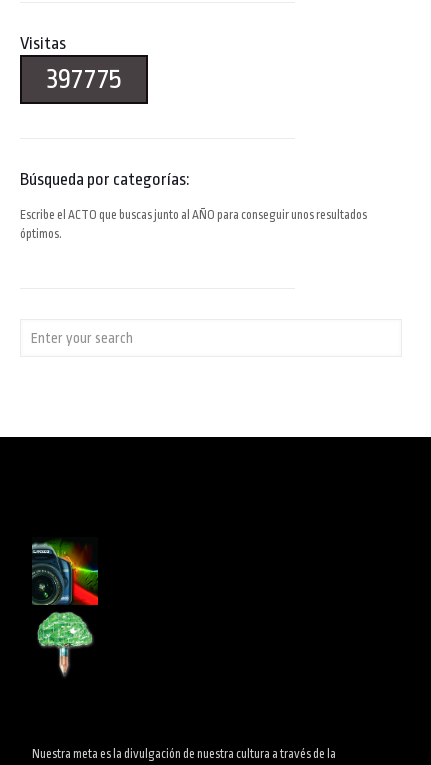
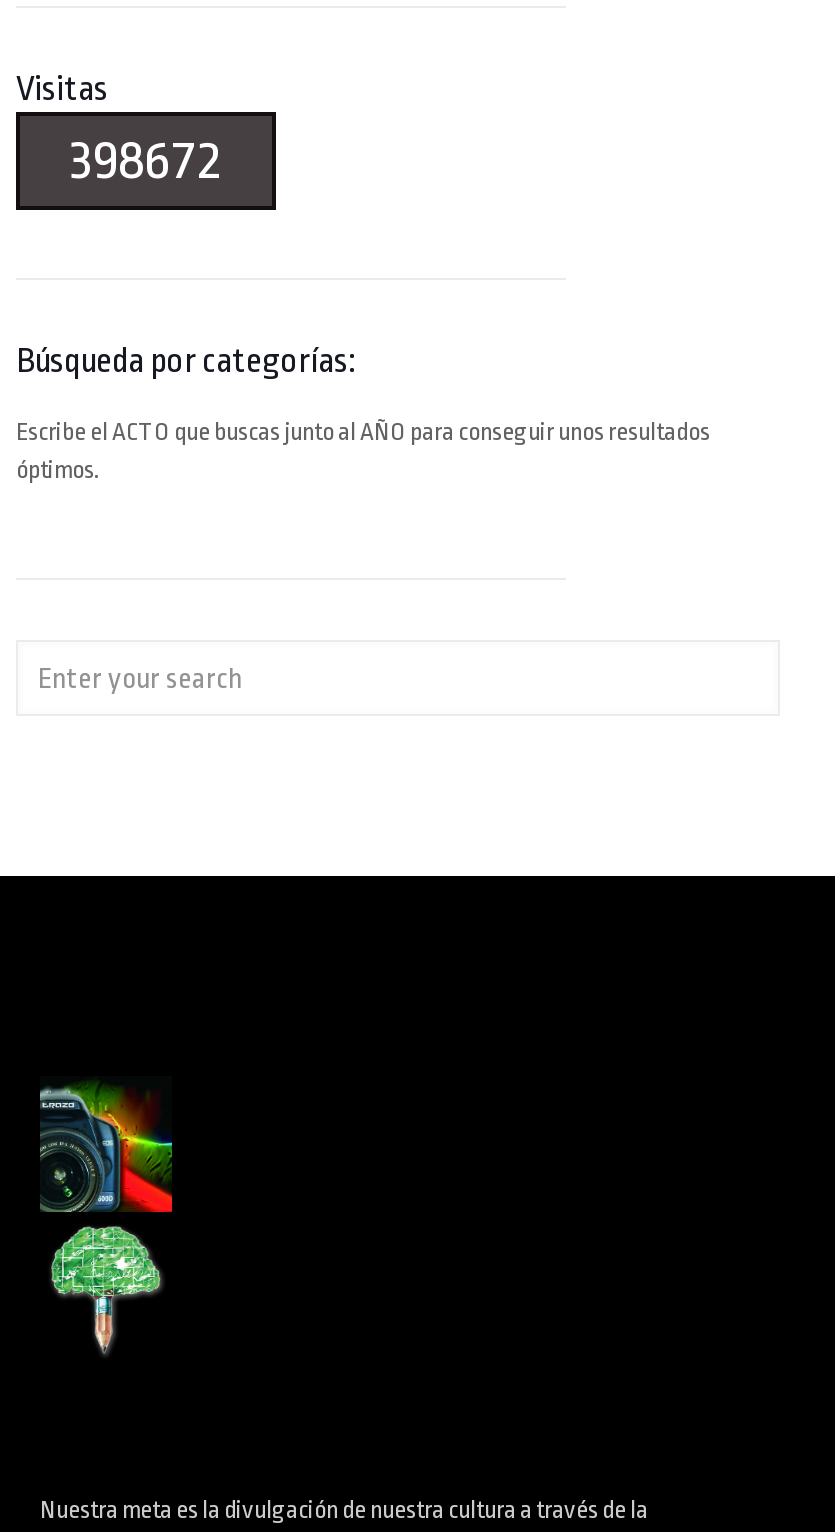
[47,64,121,95] 397775 -> [70,131,222,193] 398672

